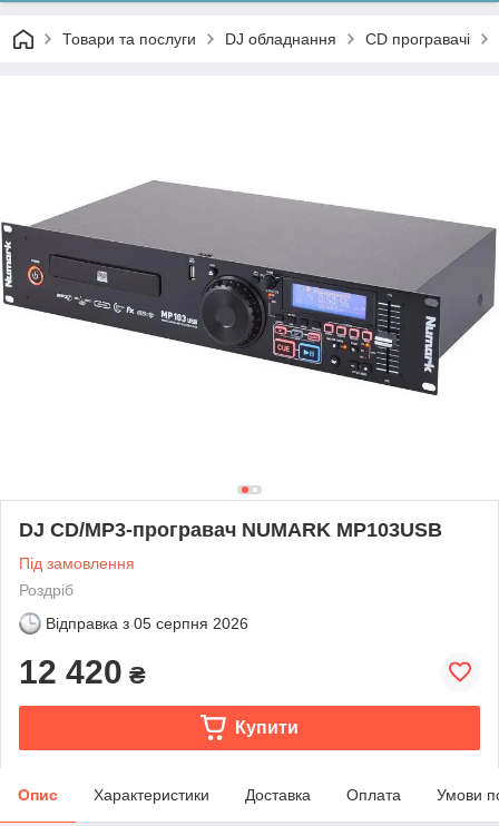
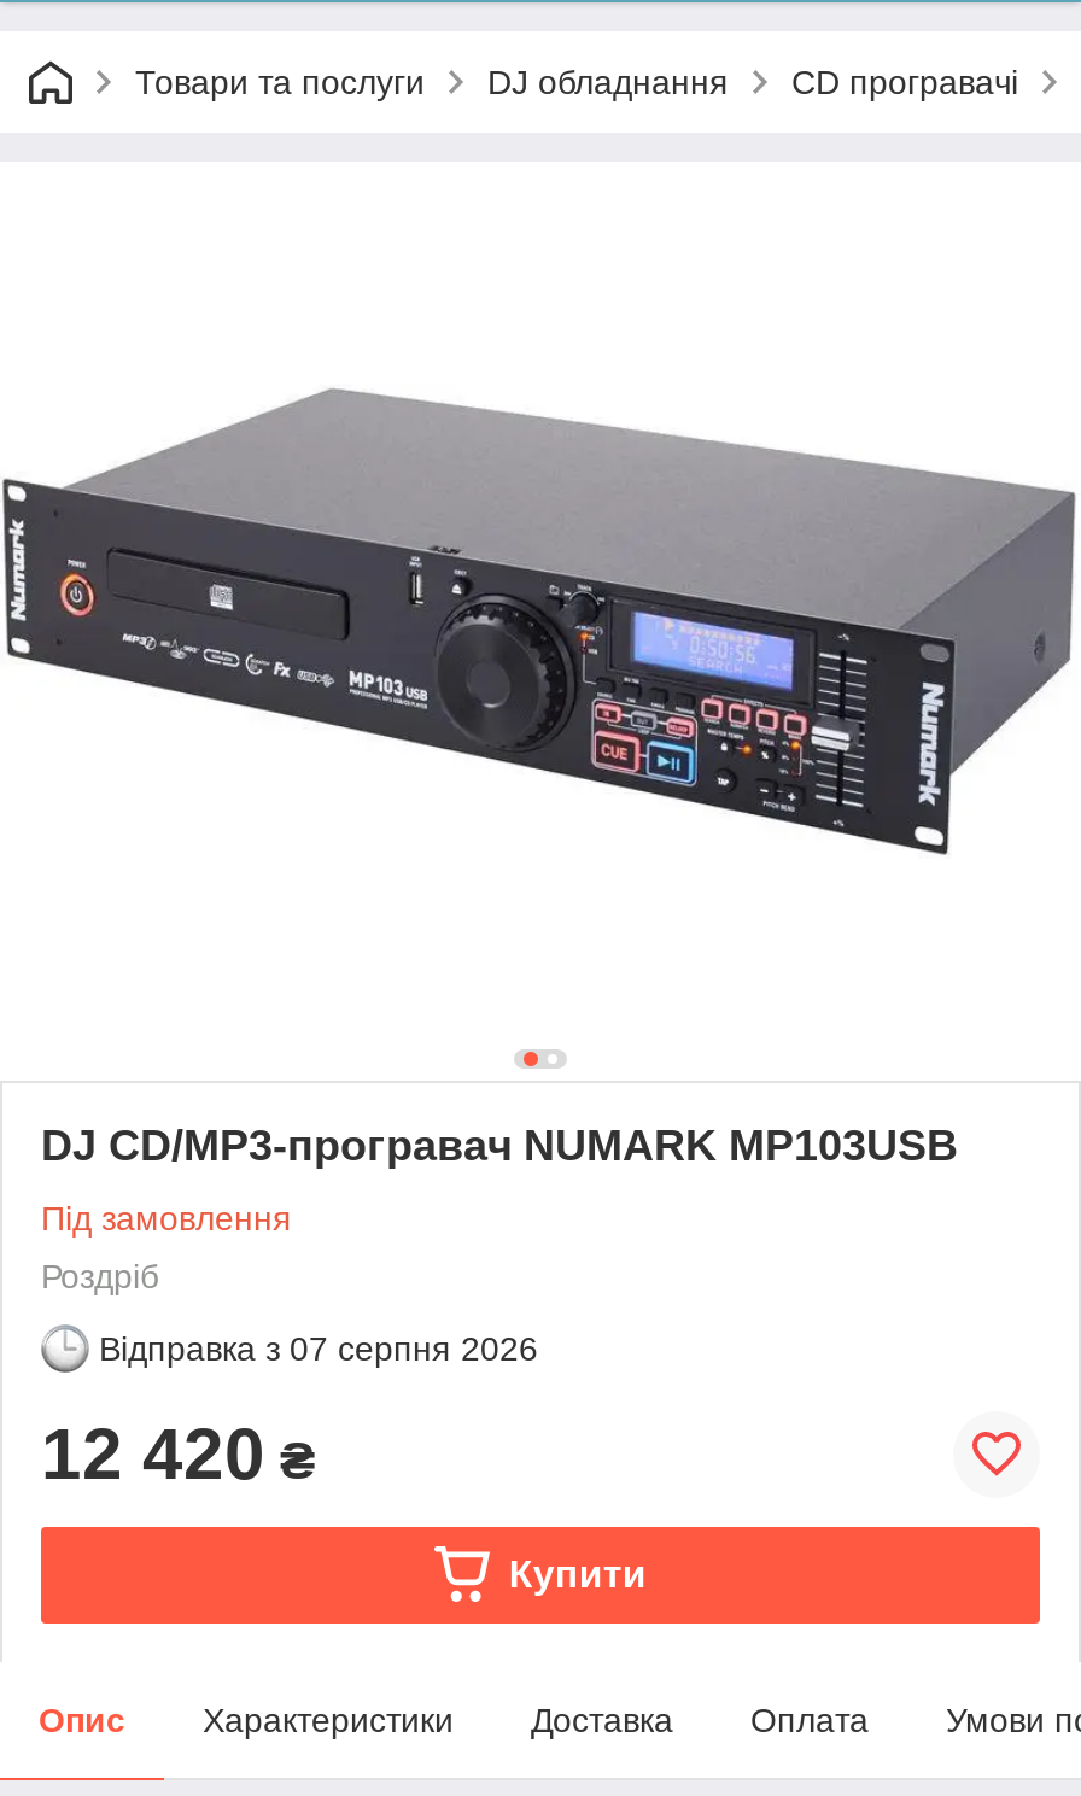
[46,614,248,632] Відправка з 05 серпня 2026 -> [99,1329,538,1367] Відправка з 07 серпня 2026

